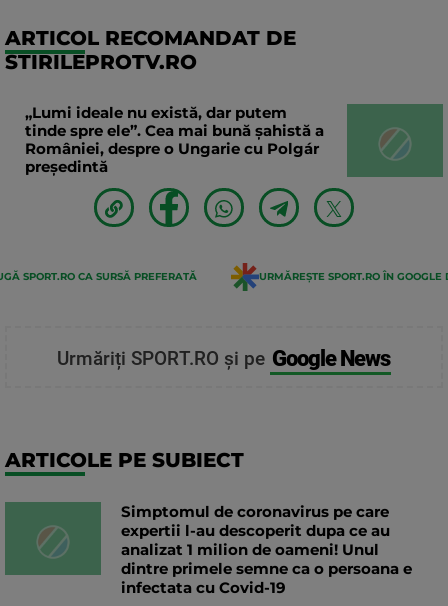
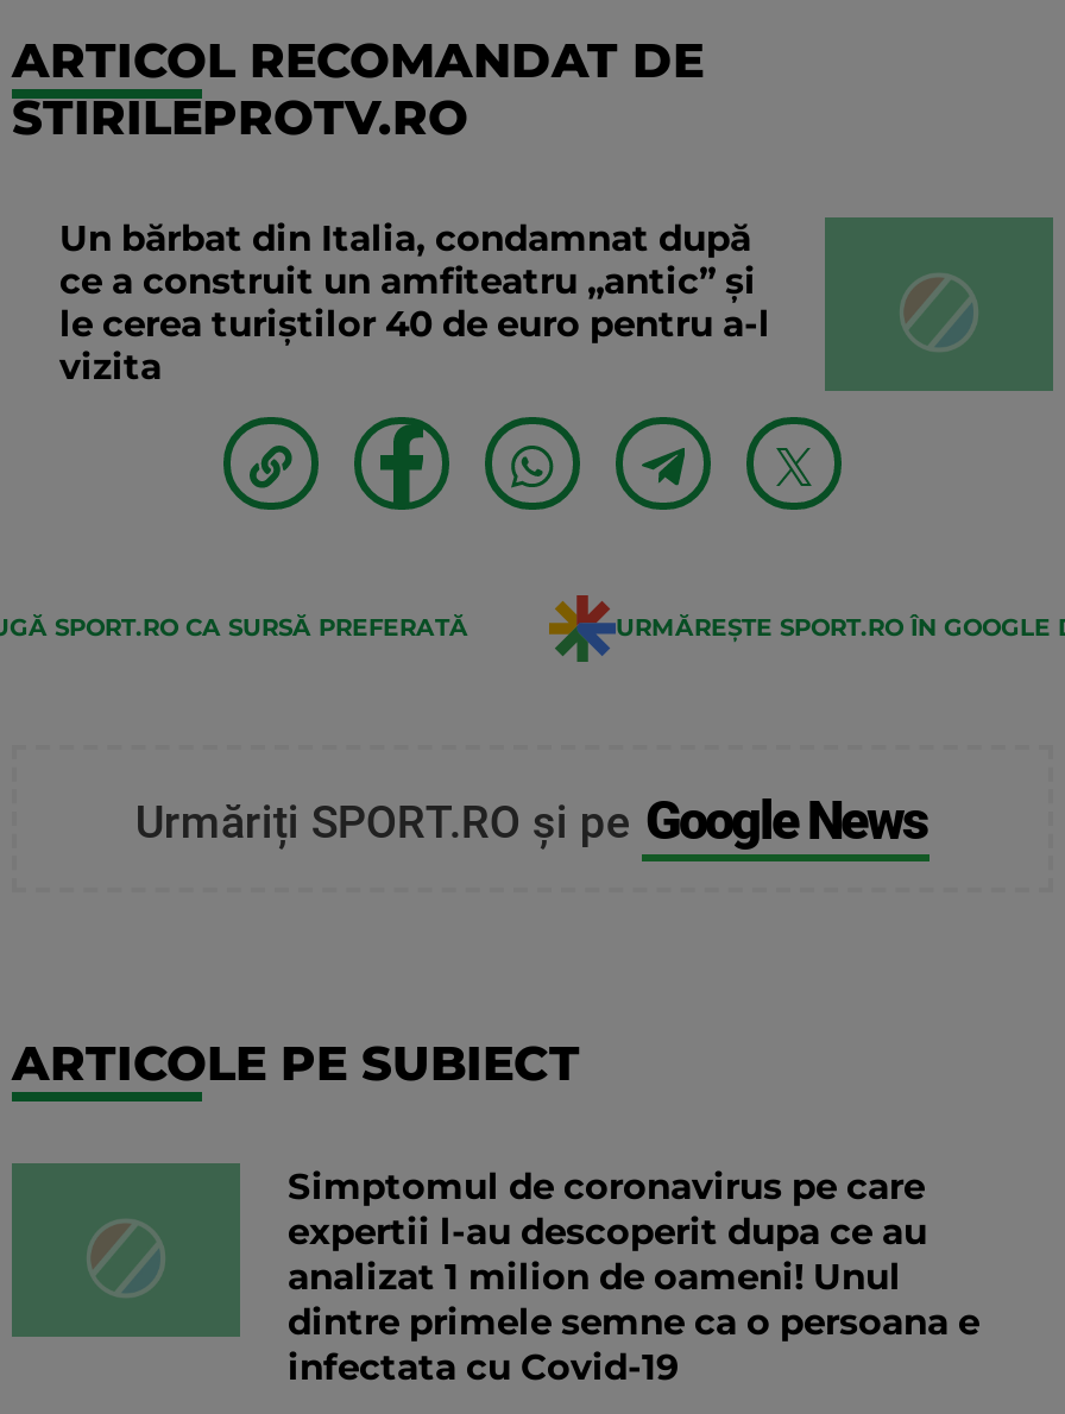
[25,103,324,176] „Lumi ideale nu există, dar putem | tinde spre ele”. Cea mai bună șahistă a | României, despre o Ungarie cu Polgár | președintă -> [59,215,770,388] Un bărbat din Italia, condamnat după | ce a construit un amfiteatru „antic” și | le cerea turiștilor 40 de euro pentru a-l | vizita

